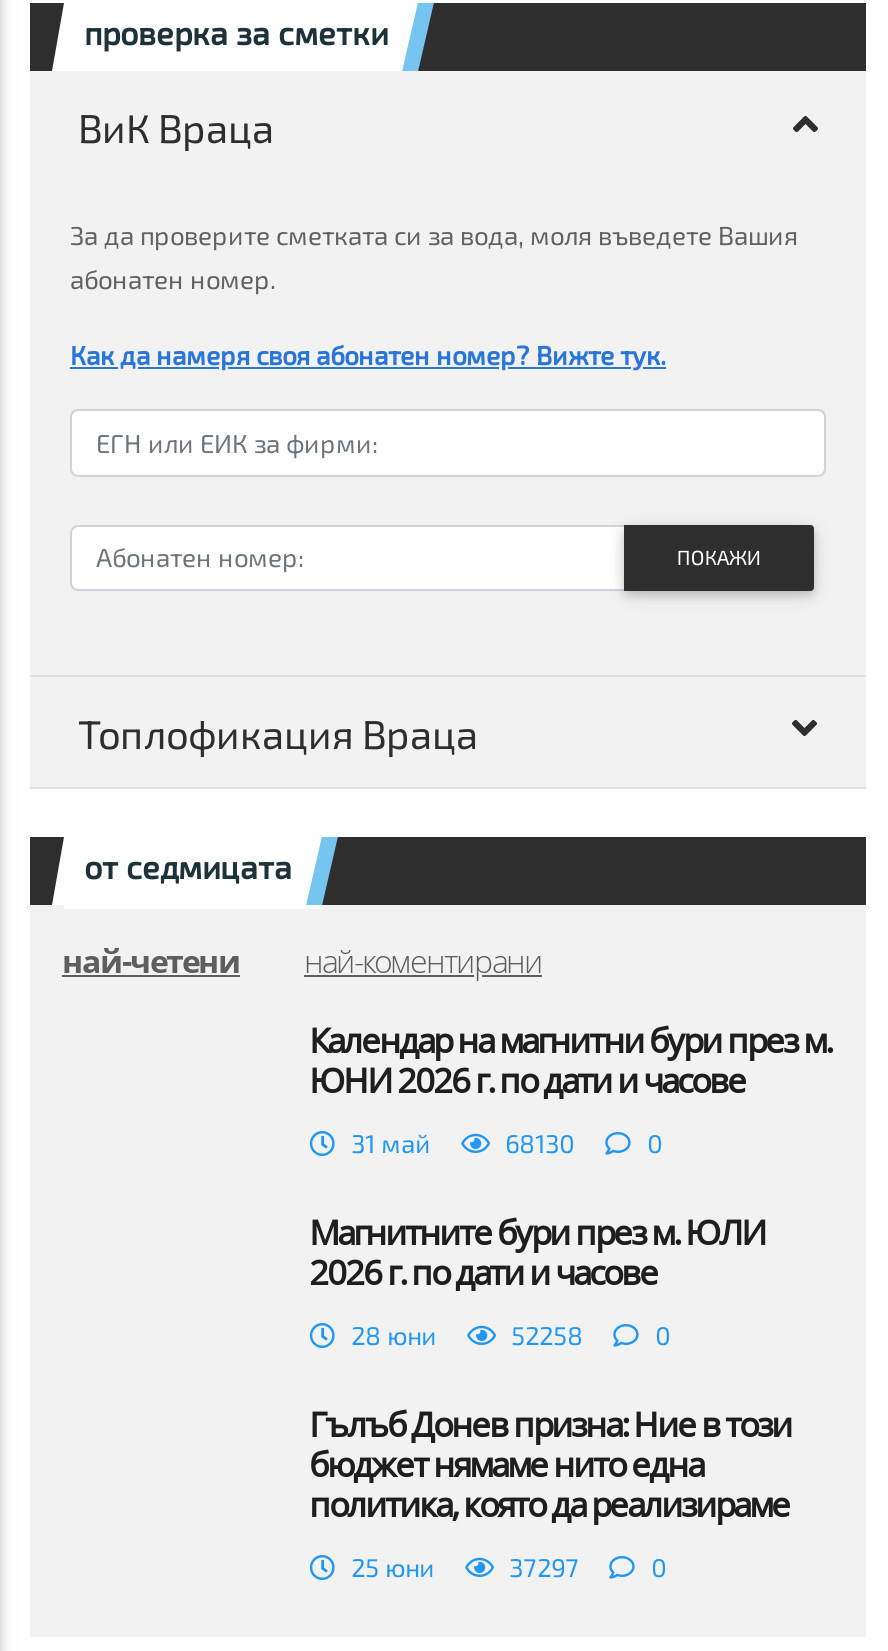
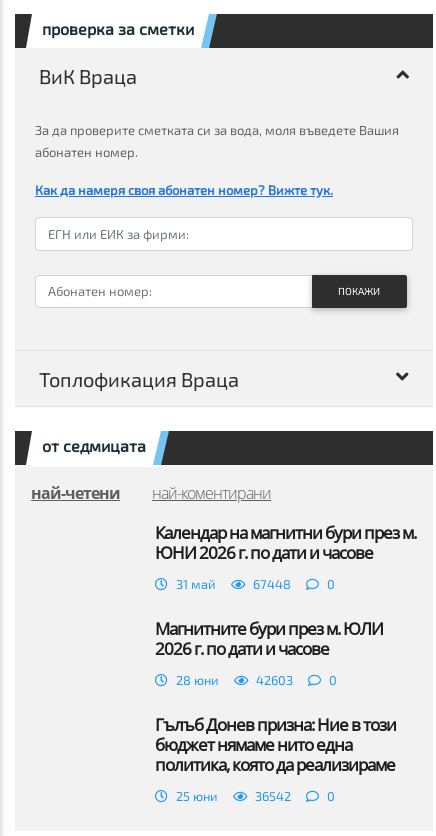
[505,1126,575,1158] 68130 -> [253,576,291,592] 67448
[511,1318,583,1350] 52258 -> [256,672,293,688] 42603
[509,1550,579,1582] 37297 -> [255,788,291,804] 36542

